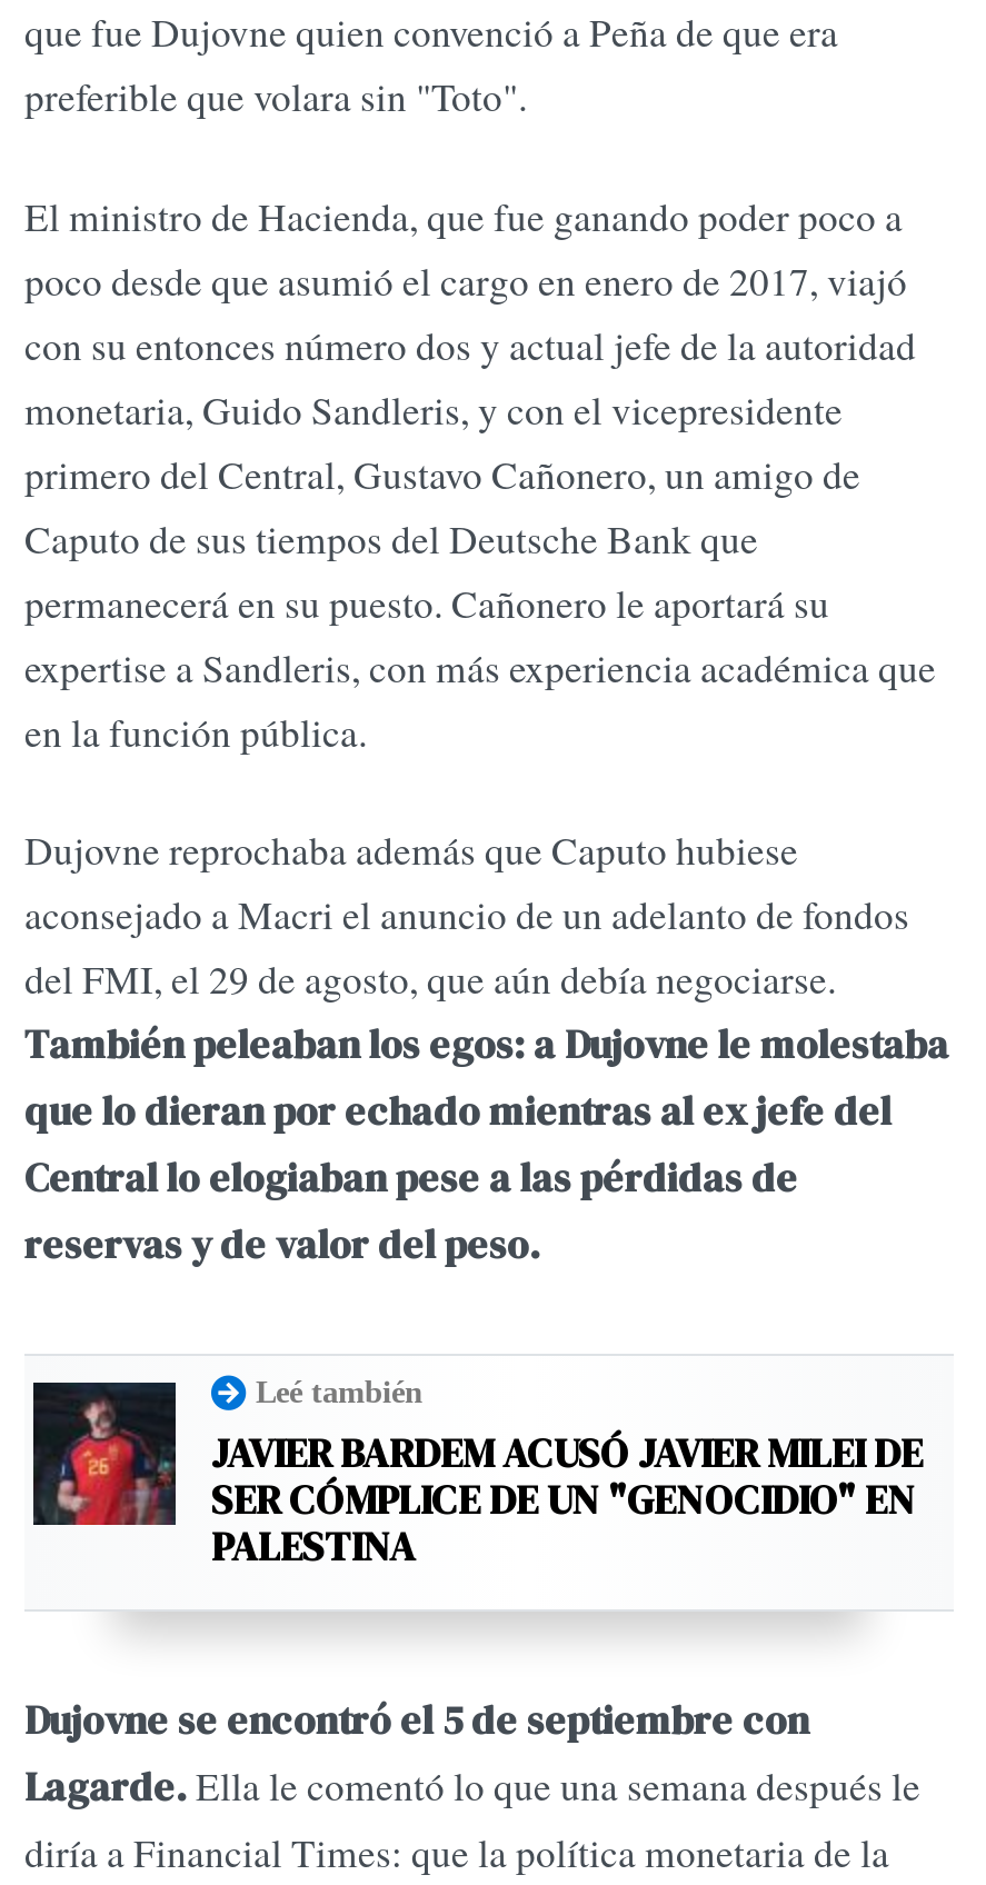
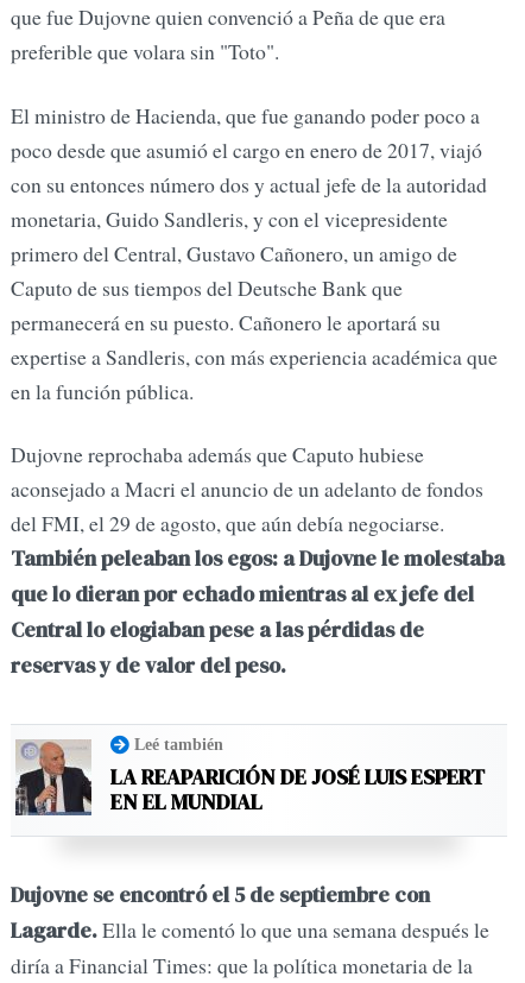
[31,1380,923,1575] [image] | JAVIER BARDEM ACUSÓ JAVIER MILEI DE | SER CÓMPLICE DE UN "GENOCIDIO" EN | PALESTINA -> [14,739,485,817] [image] | LA REAPARICIÓN DE JOSÉ LUIS ESPERT | EN EL MUNDIAL

